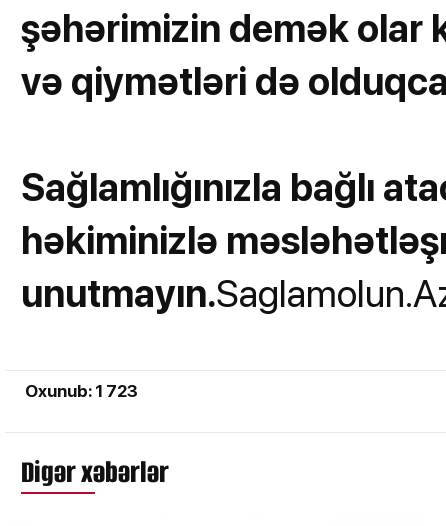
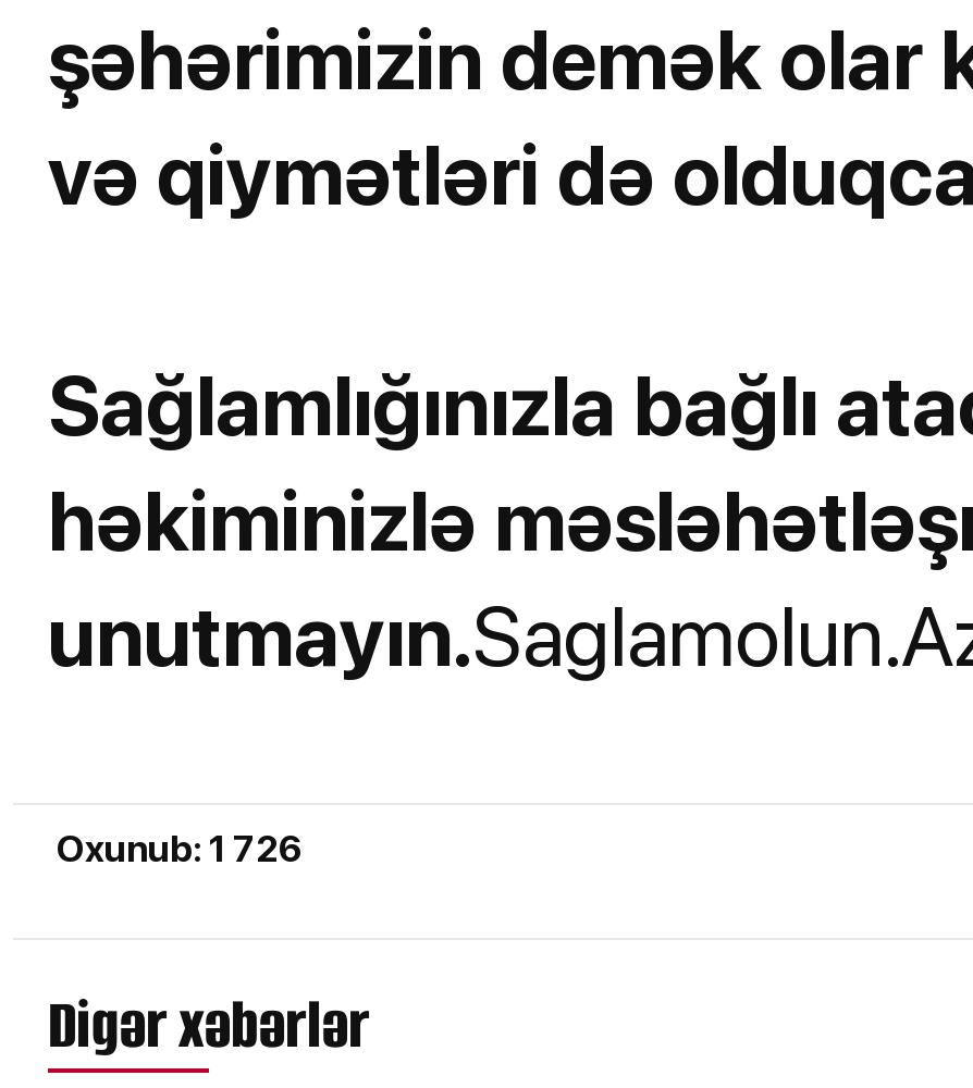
[25,381,138,401] Oxunub: 1 723 -> [57,827,303,870] Oxunub: 1 726

